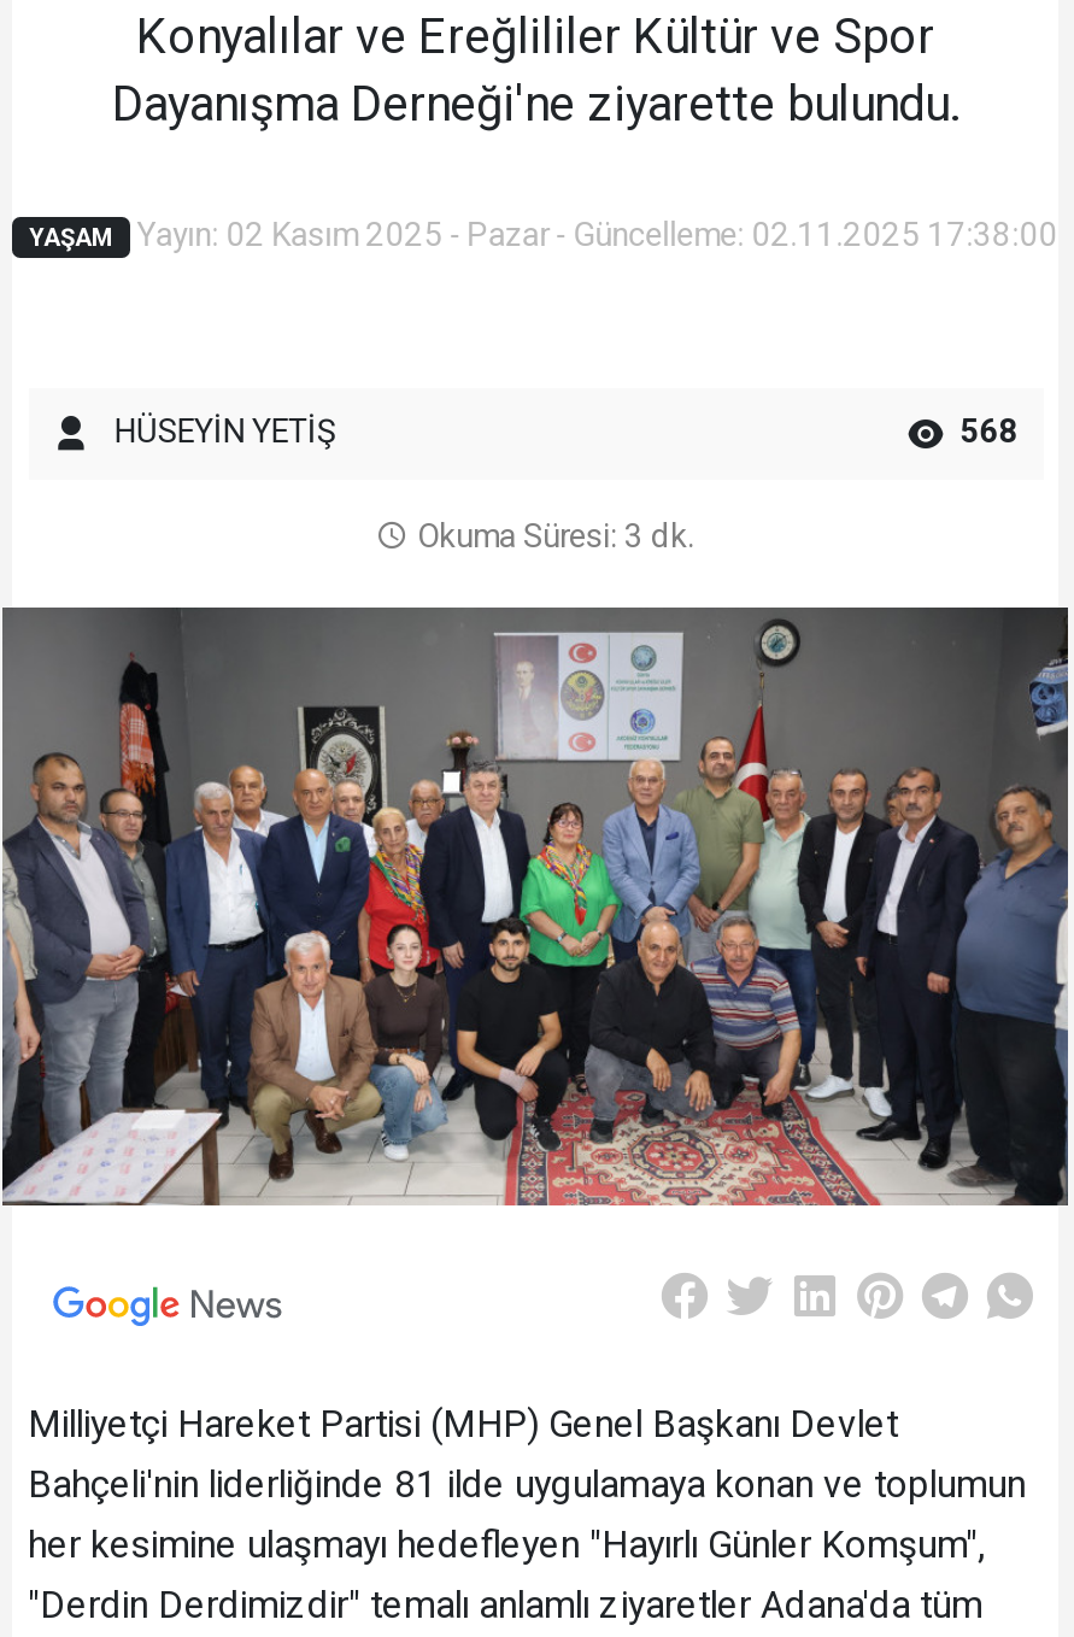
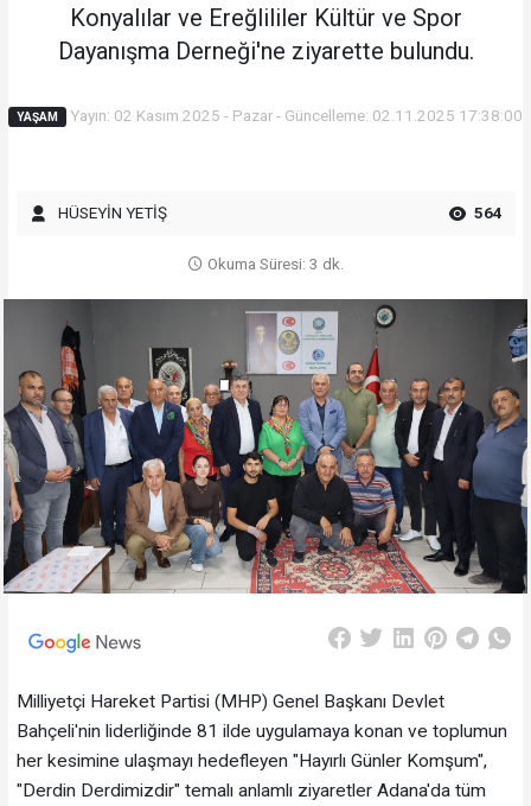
[960,411,1018,449] 568 -> [475,202,503,221] 564

